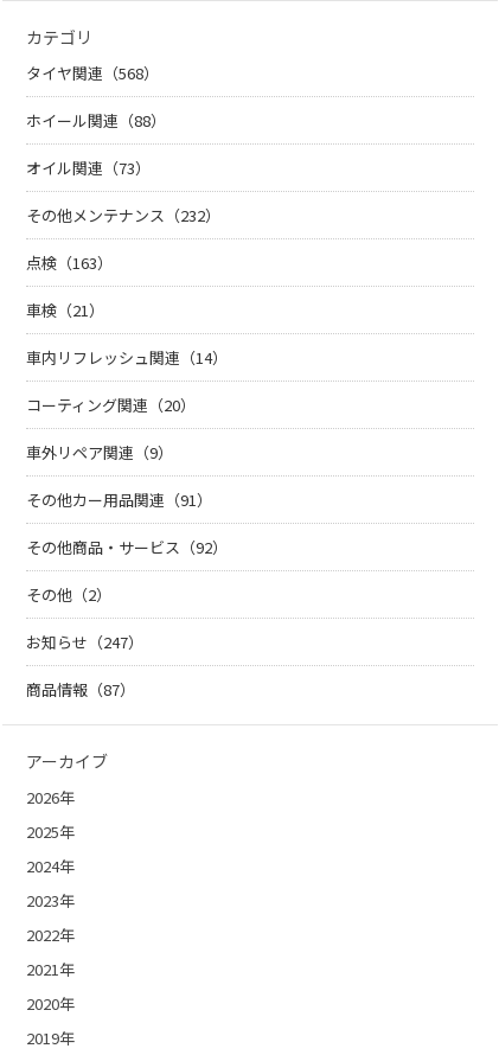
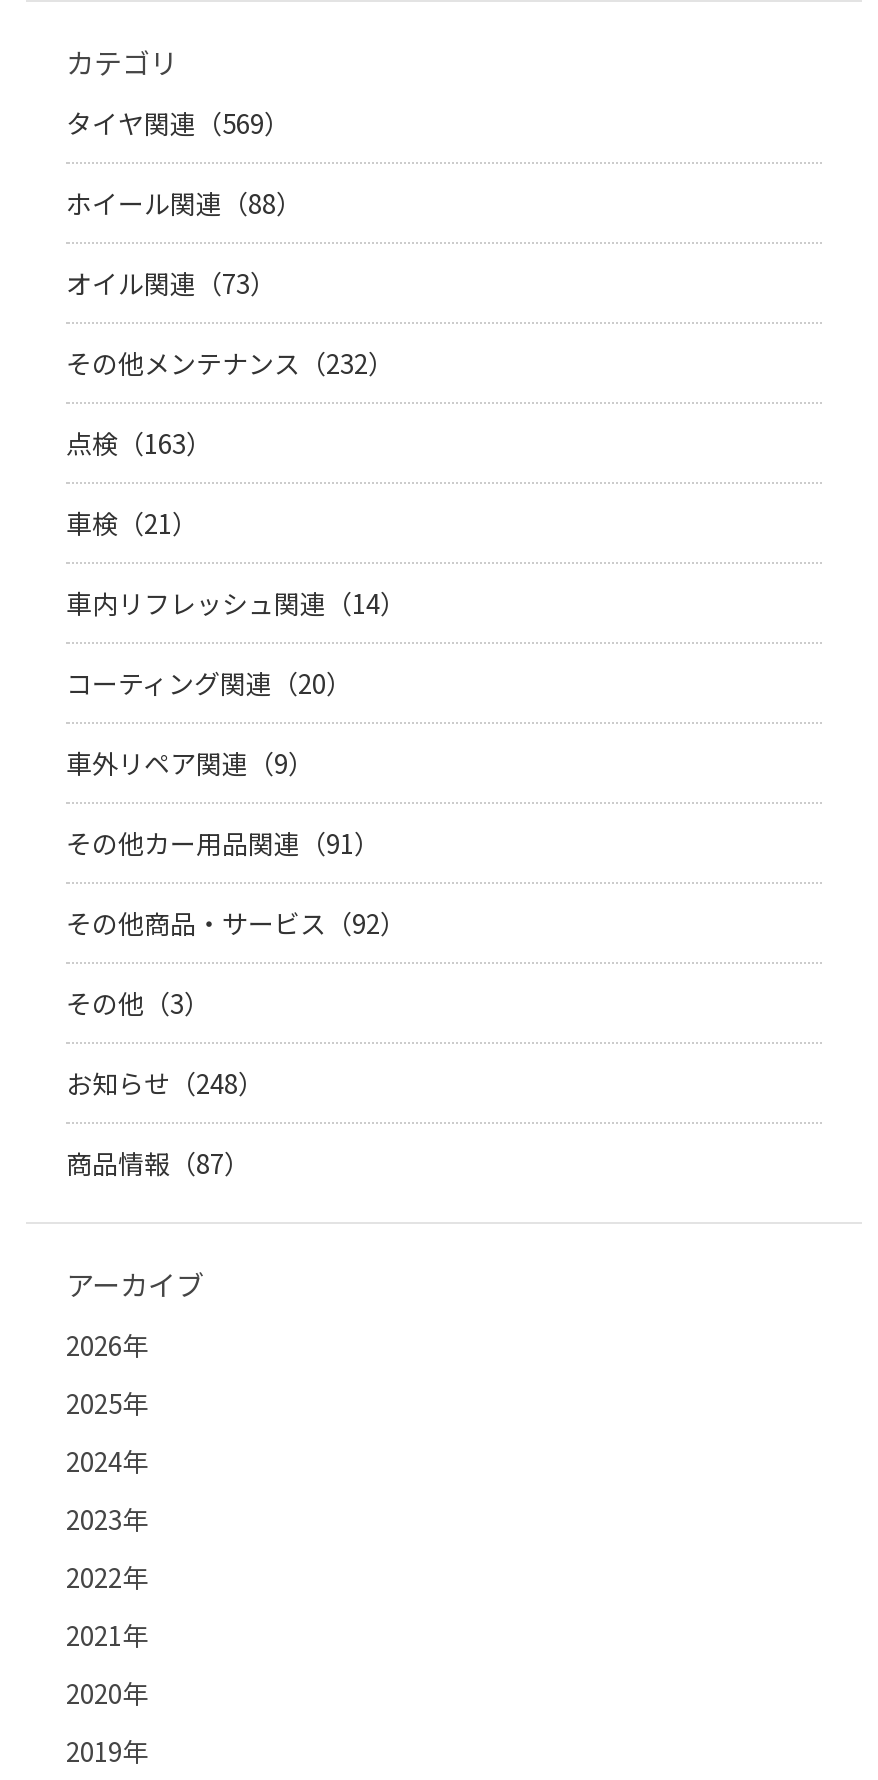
[26,62,159,84] タイヤ関連（568） -> [66,104,290,142] タイヤ関連（569）
[26,583,111,606] その他（2） -> [66,984,210,1022] その他（3）
[26,631,143,653] お知らせ（247） -> [66,1064,264,1102] お知らせ（248）

